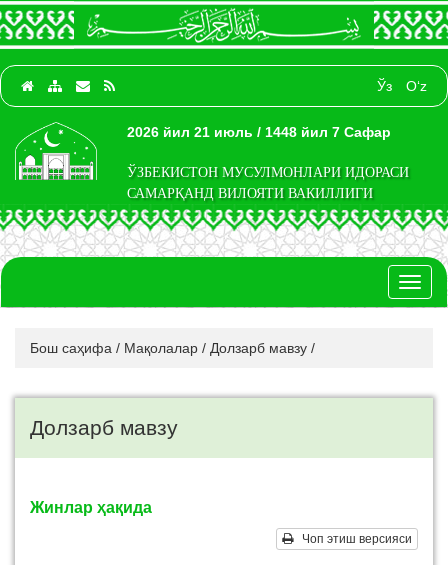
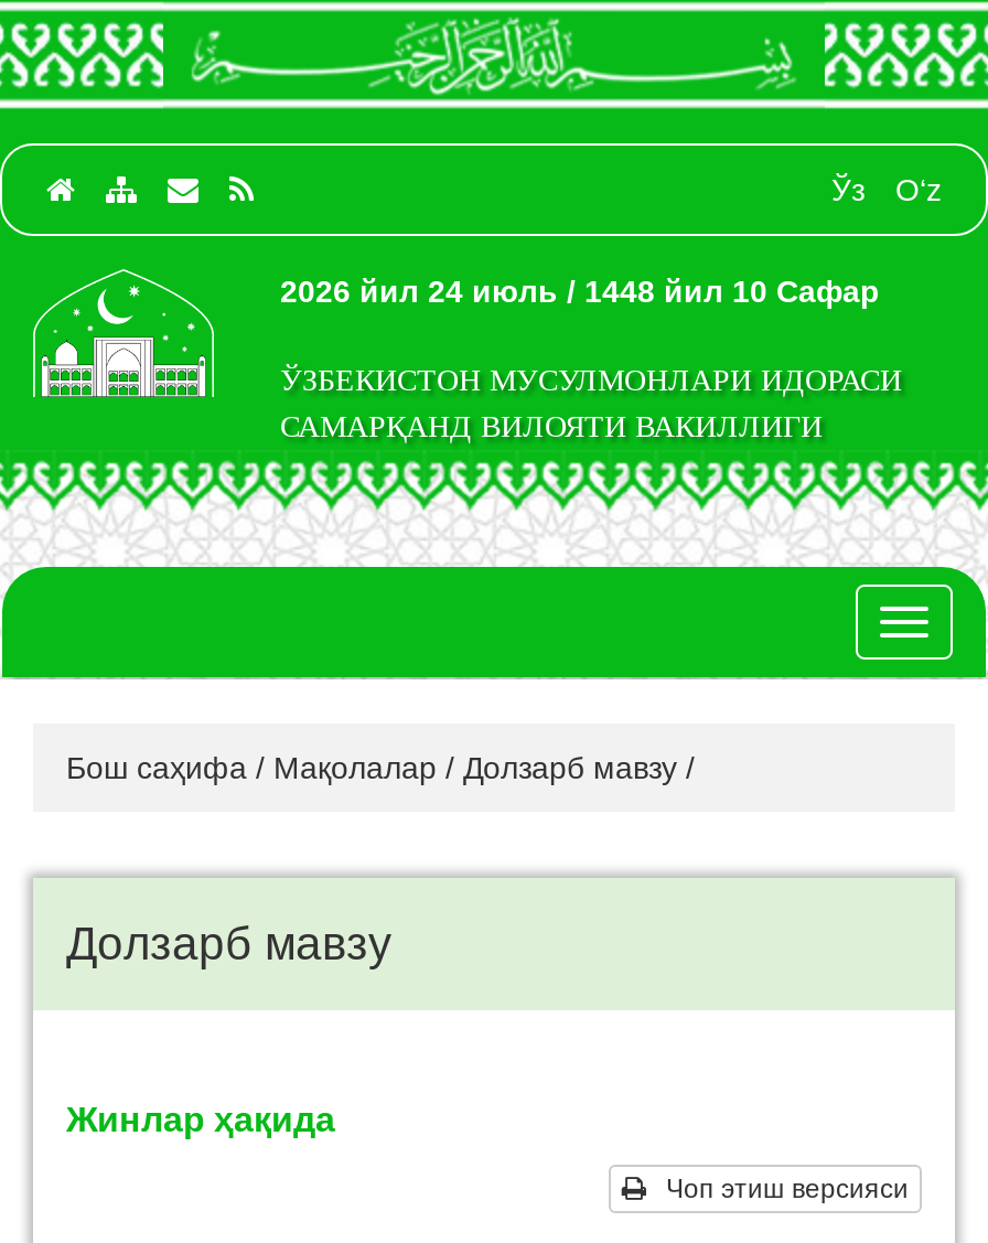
[127,124,391,140] 2026 йил 21 июль / 1448 йил 7 Сафар -> [280,274,880,309] 2026 йил 24 июль / 1448 йил 10 Сафар

